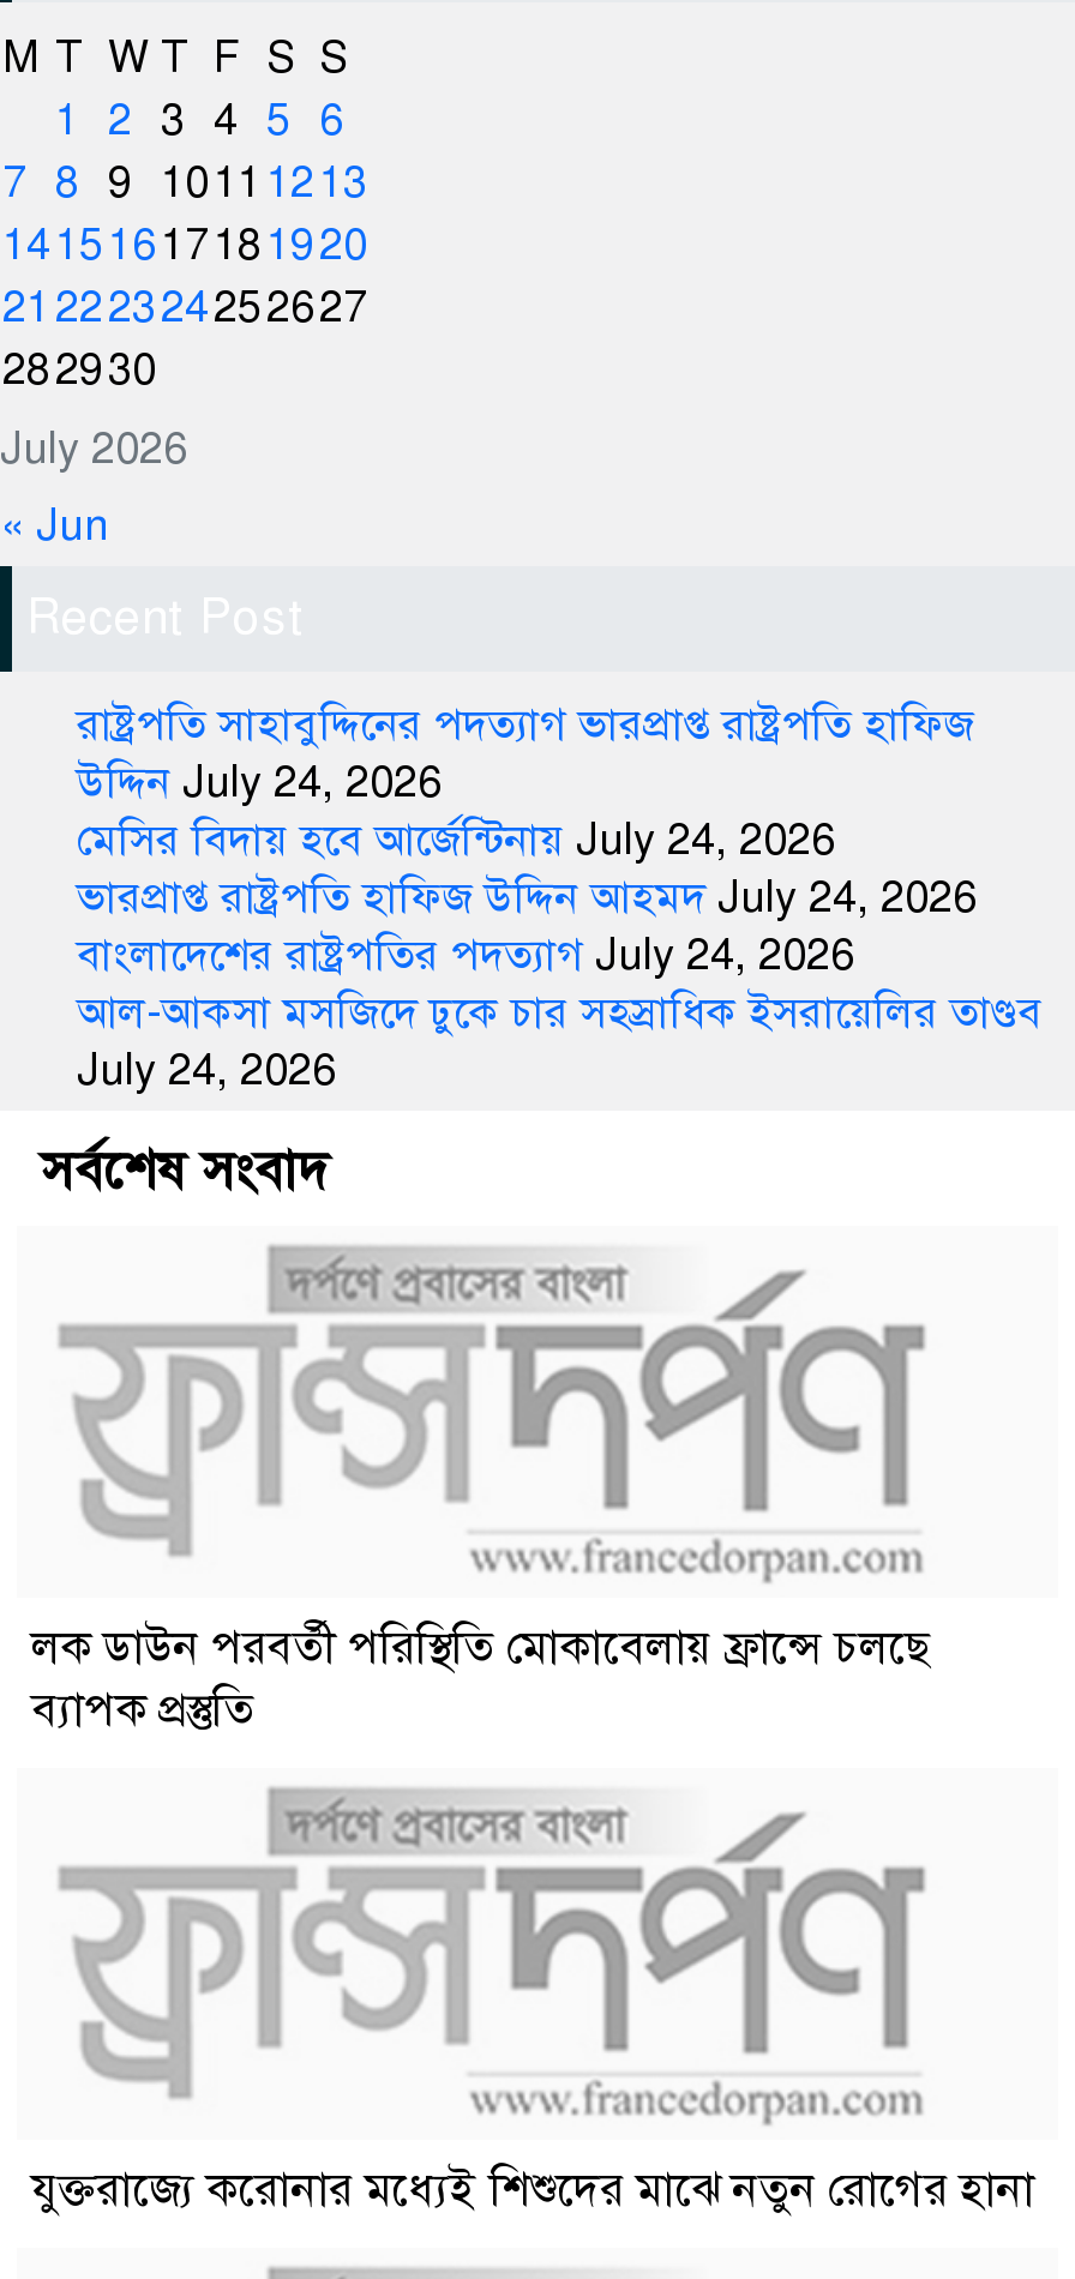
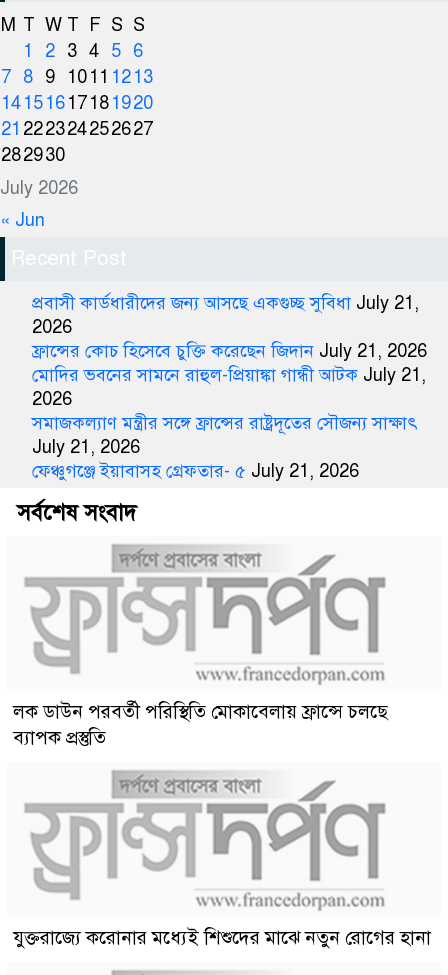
[77,699,1041,1097] রাষ্ট্রপতি সাহাবুদ্দিনের পদত্যাগ ভারপ্রাপ্ত রাষ্ট্রপতি হাফিজ | উদ্দিন July 24, 2026 | মেসির বিদায় হবে আর্জেন্টিনায় July 24, 2026 | ভারপ্রাপ্ত রাষ্ট্রপতি হাফিজ উদ্দিন আহমদ July 24, 2026 | বাংলাদেশের রাষ্ট্রপতির পদত্যাগ July 24, 2026 | আল-আকসা মসজিদে ঢুকে চার সহস্রাধিক ইসরায়েলির তাণ্ডব | July 24, 2026 -> [32,292,427,482] প্রবাসী কার্ডধারীদের জন্য আসছে একগুচ্ছ সুবিধা July 21, | 2026 | ফ্রান্সের কোচ হিসেবে চুক্তি করেছেন জিদান July 21, 2026 | মোদির ভবনের সামনে রাহুল-প্রিয়াঙ্কা গান্ধী আটক July 21, | 2026 | সমাজকল্যাণ মন্ত্রীর সঙ্গে ফ্রান্সের রাষ্ট্রদূতের সৌজন্য সাক্ষাৎ | July 21, 2026 | ফেঞ্চুগঞ্জে ইয়াবাসহ গ্রেফতার- ৫ July 21, 2026

